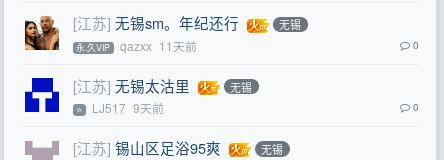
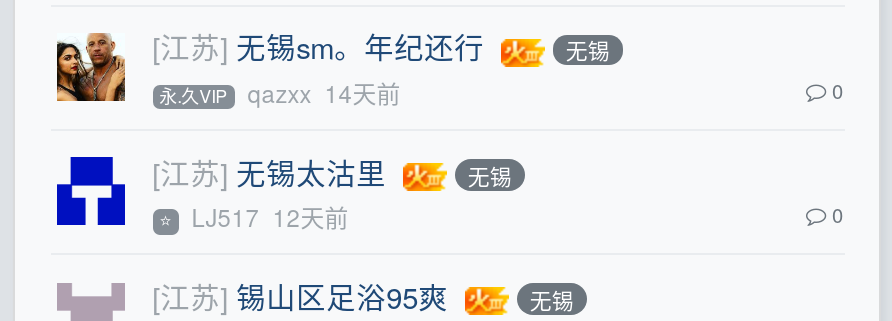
[76,37,197,54] 永.久VIP qazxx 11天前 -> [159,75,400,109] 永.久VIP qazxx 14天前
[92,99,164,116] LJ517 9天前 -> [191,199,348,233] LJ517 12天前

